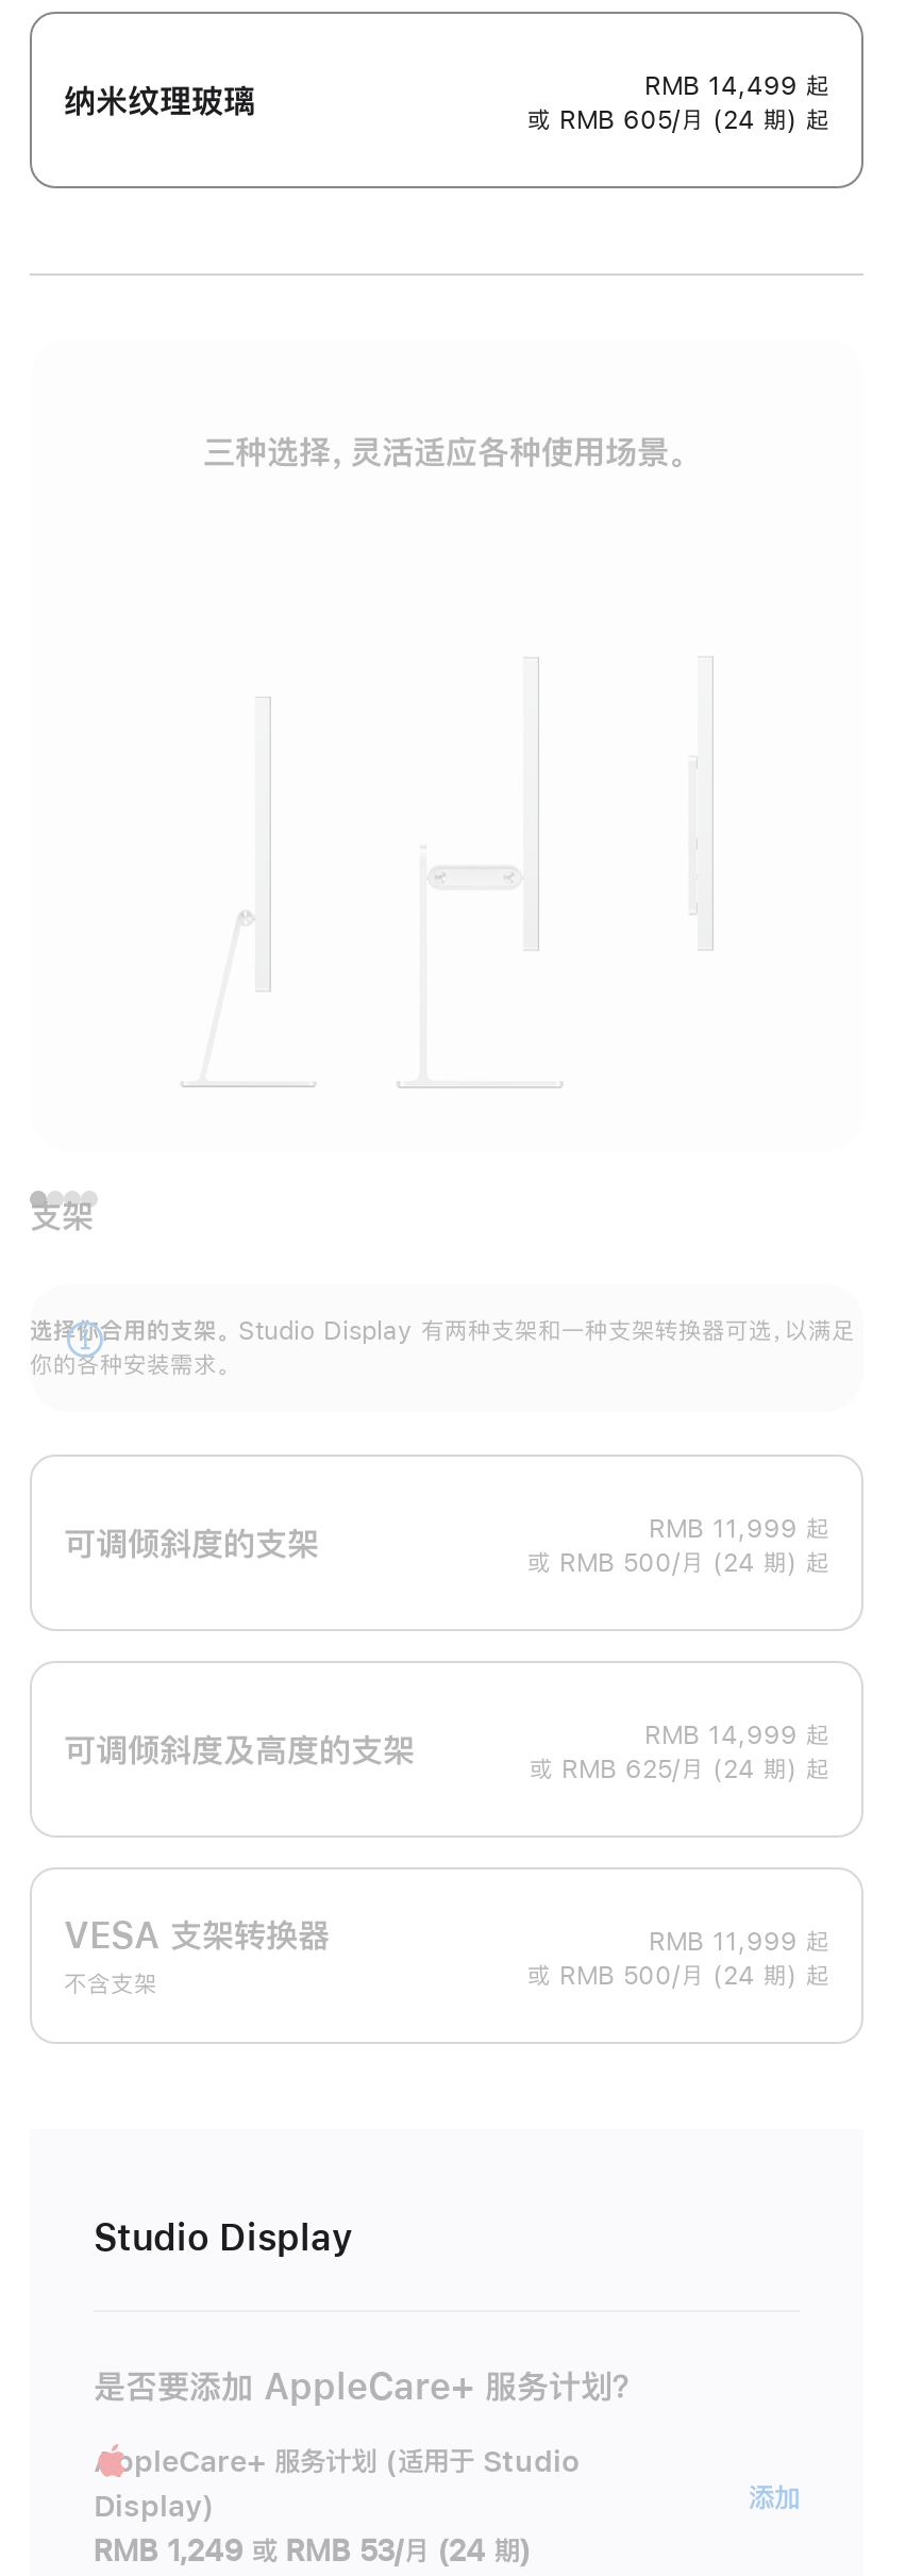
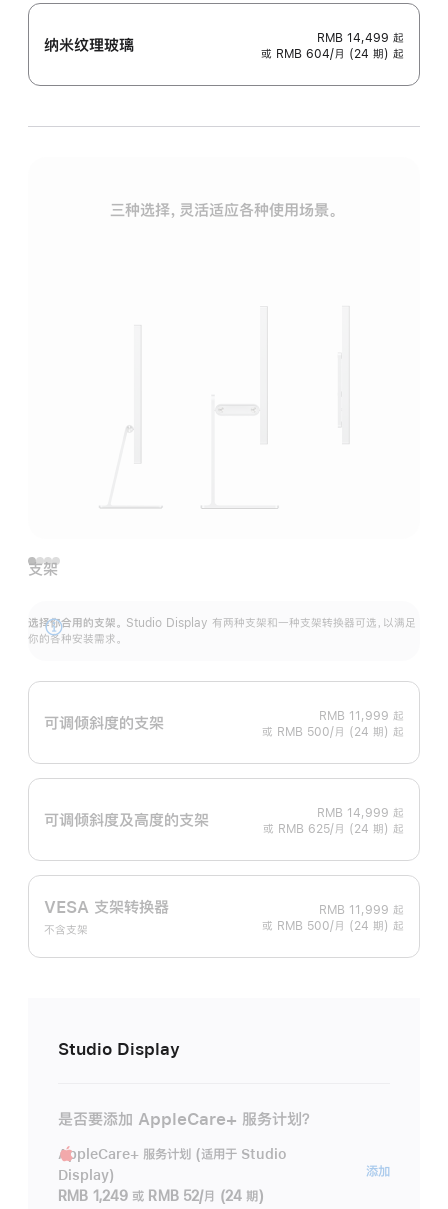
[527,108,829,133] 或 RMB 605/月 (24 期) 起 -> [261,48,404,60] 或 RMB 604/月 (24 期) 起
[94,2536,531,2566] RMB 1,249 或 RMB 53/月 (24 期) -> [58,1189,264,1203] RMB 1,249 或 RMB 52/月 (24 期)

